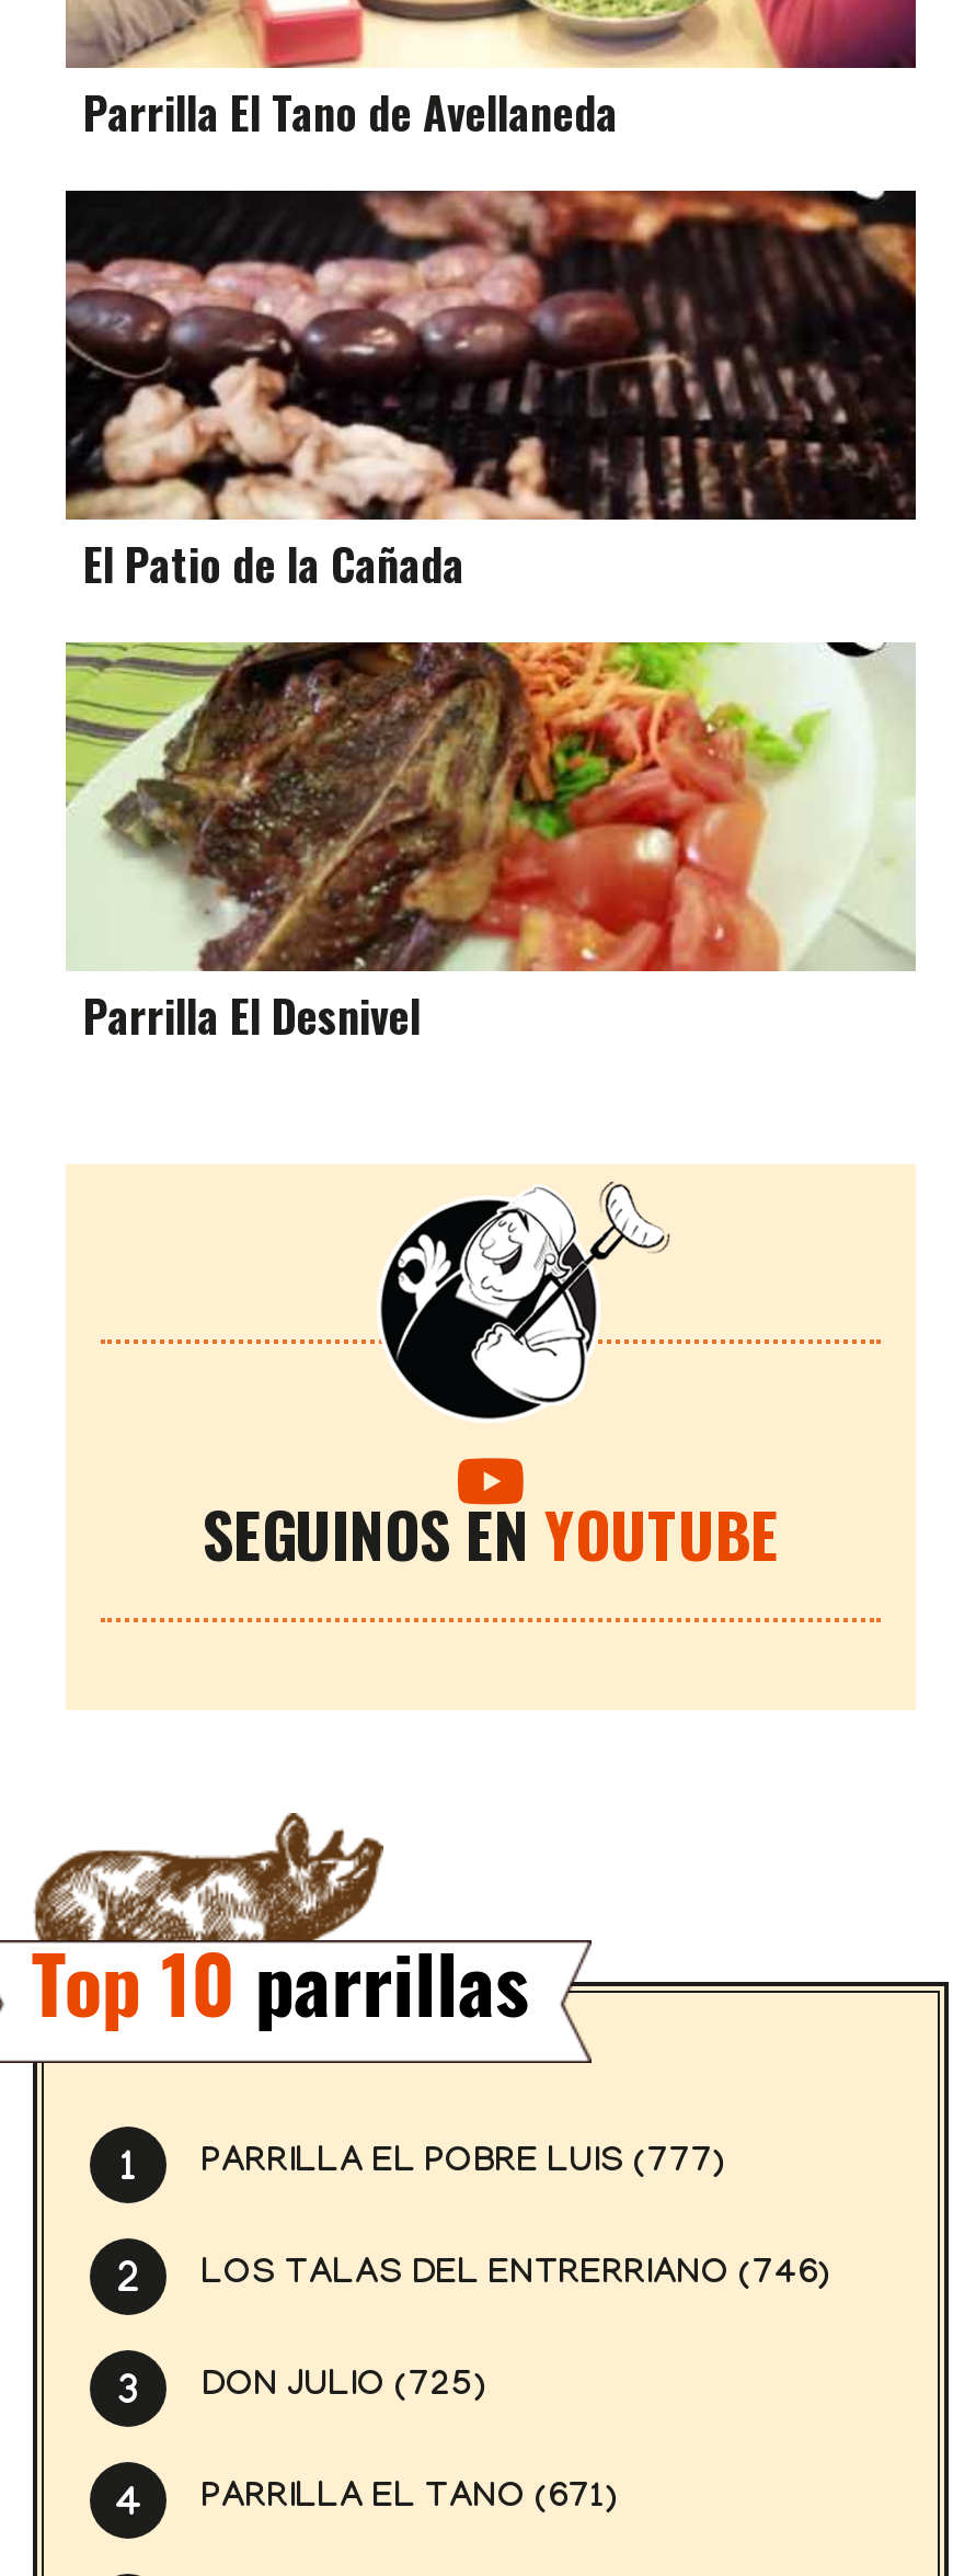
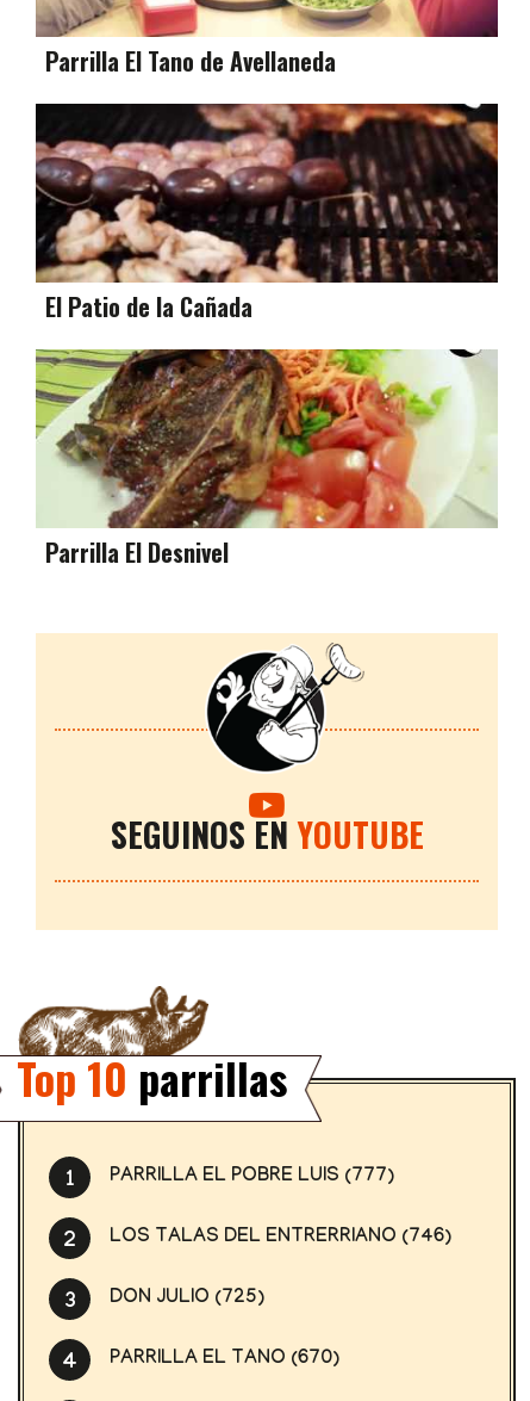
[202,2479,618,2521] PARRILLA EL TANO (671) -> [110,1348,339,1371] PARRILLA EL TANO (670)

